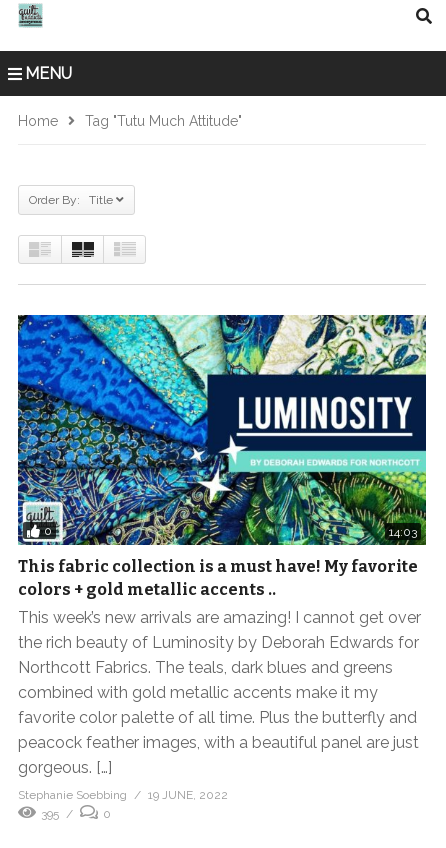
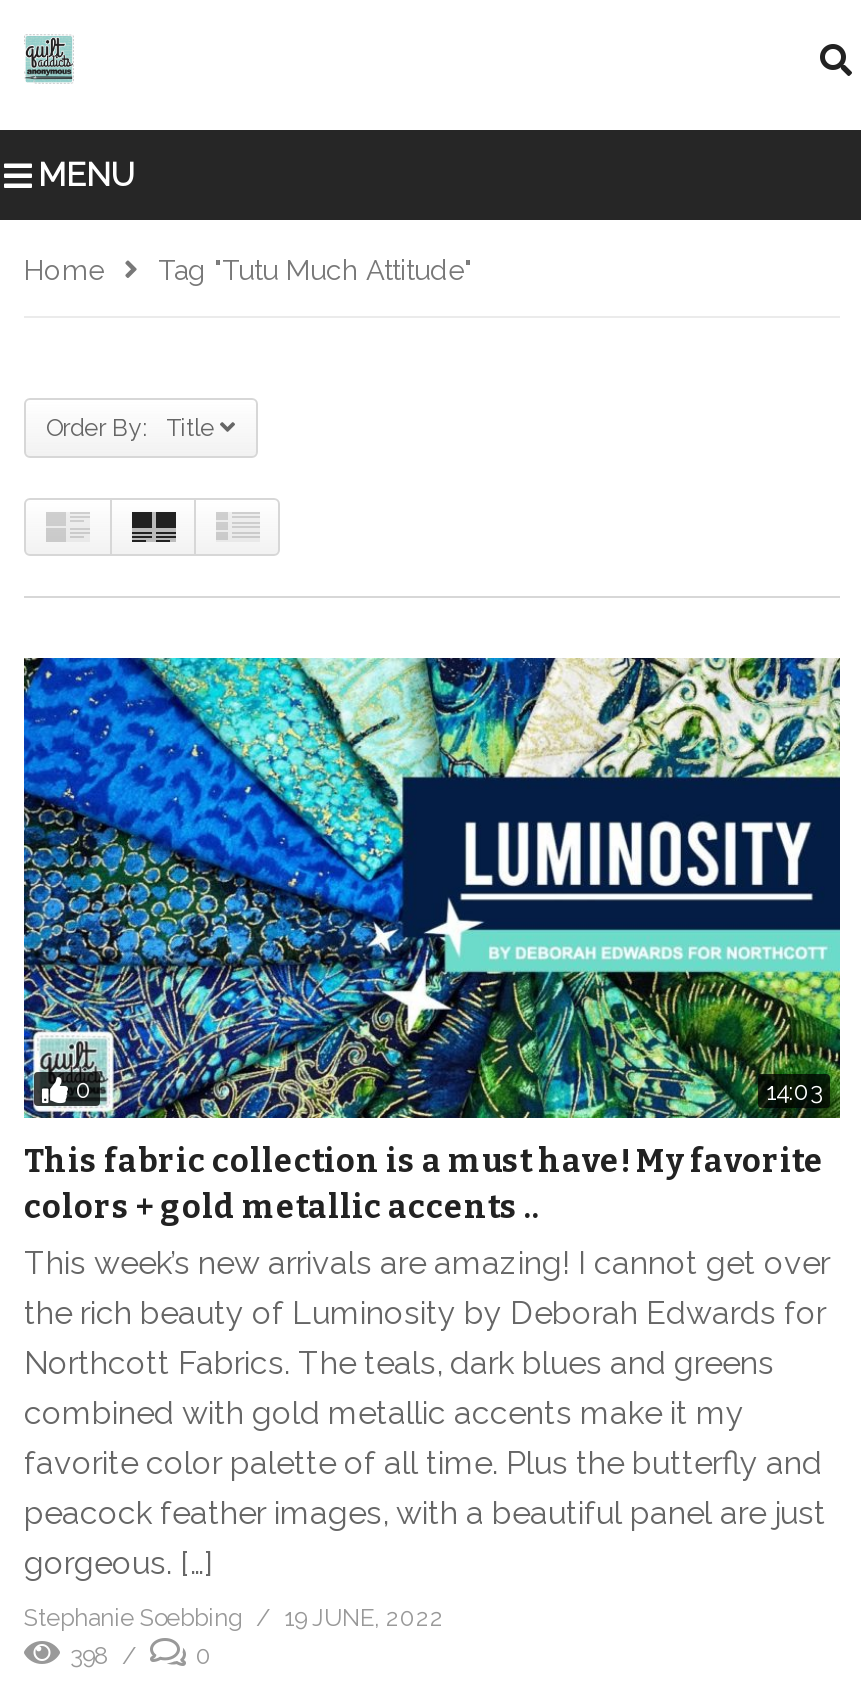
[41,807,59,821] 395 -> [70,1641,108,1669] 398

